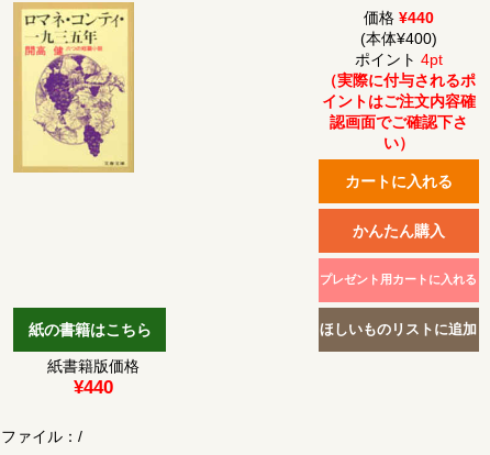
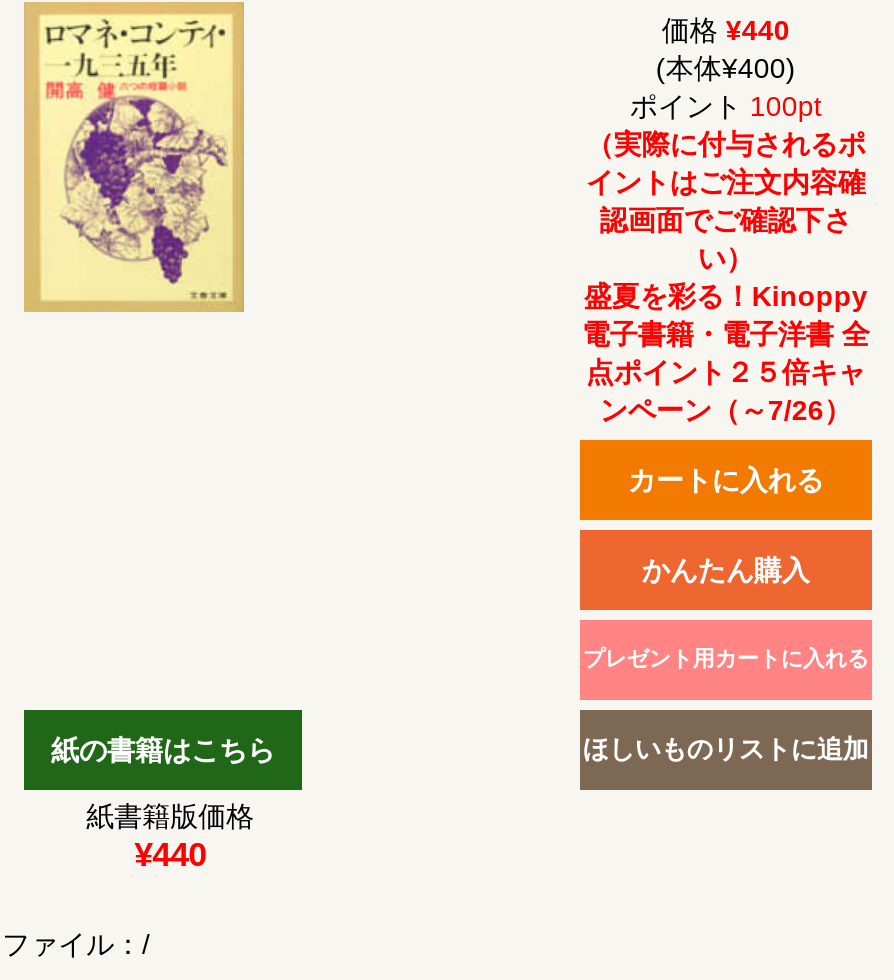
[355,50,443,68] ポイント4pt -> [630,90,822,122] ポイント100pt
none -> [582,280,870,426] 盛夏を彩る！Kinoppy | 電子書籍・電子洋書 全 | 点ポイント２５倍キャ | ンペーン（～7/26）

